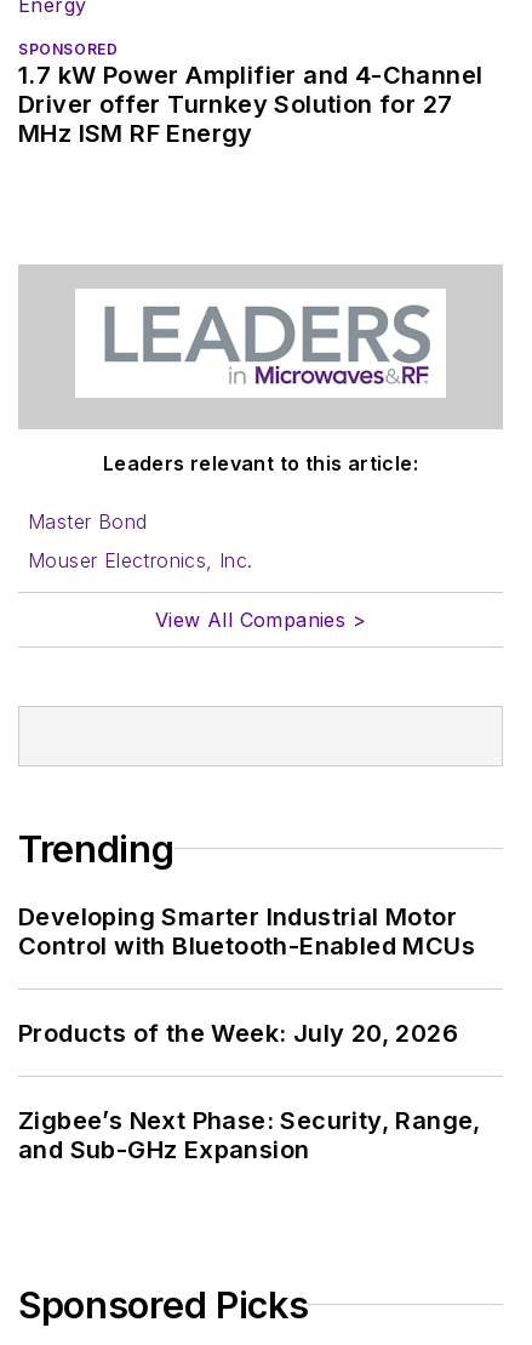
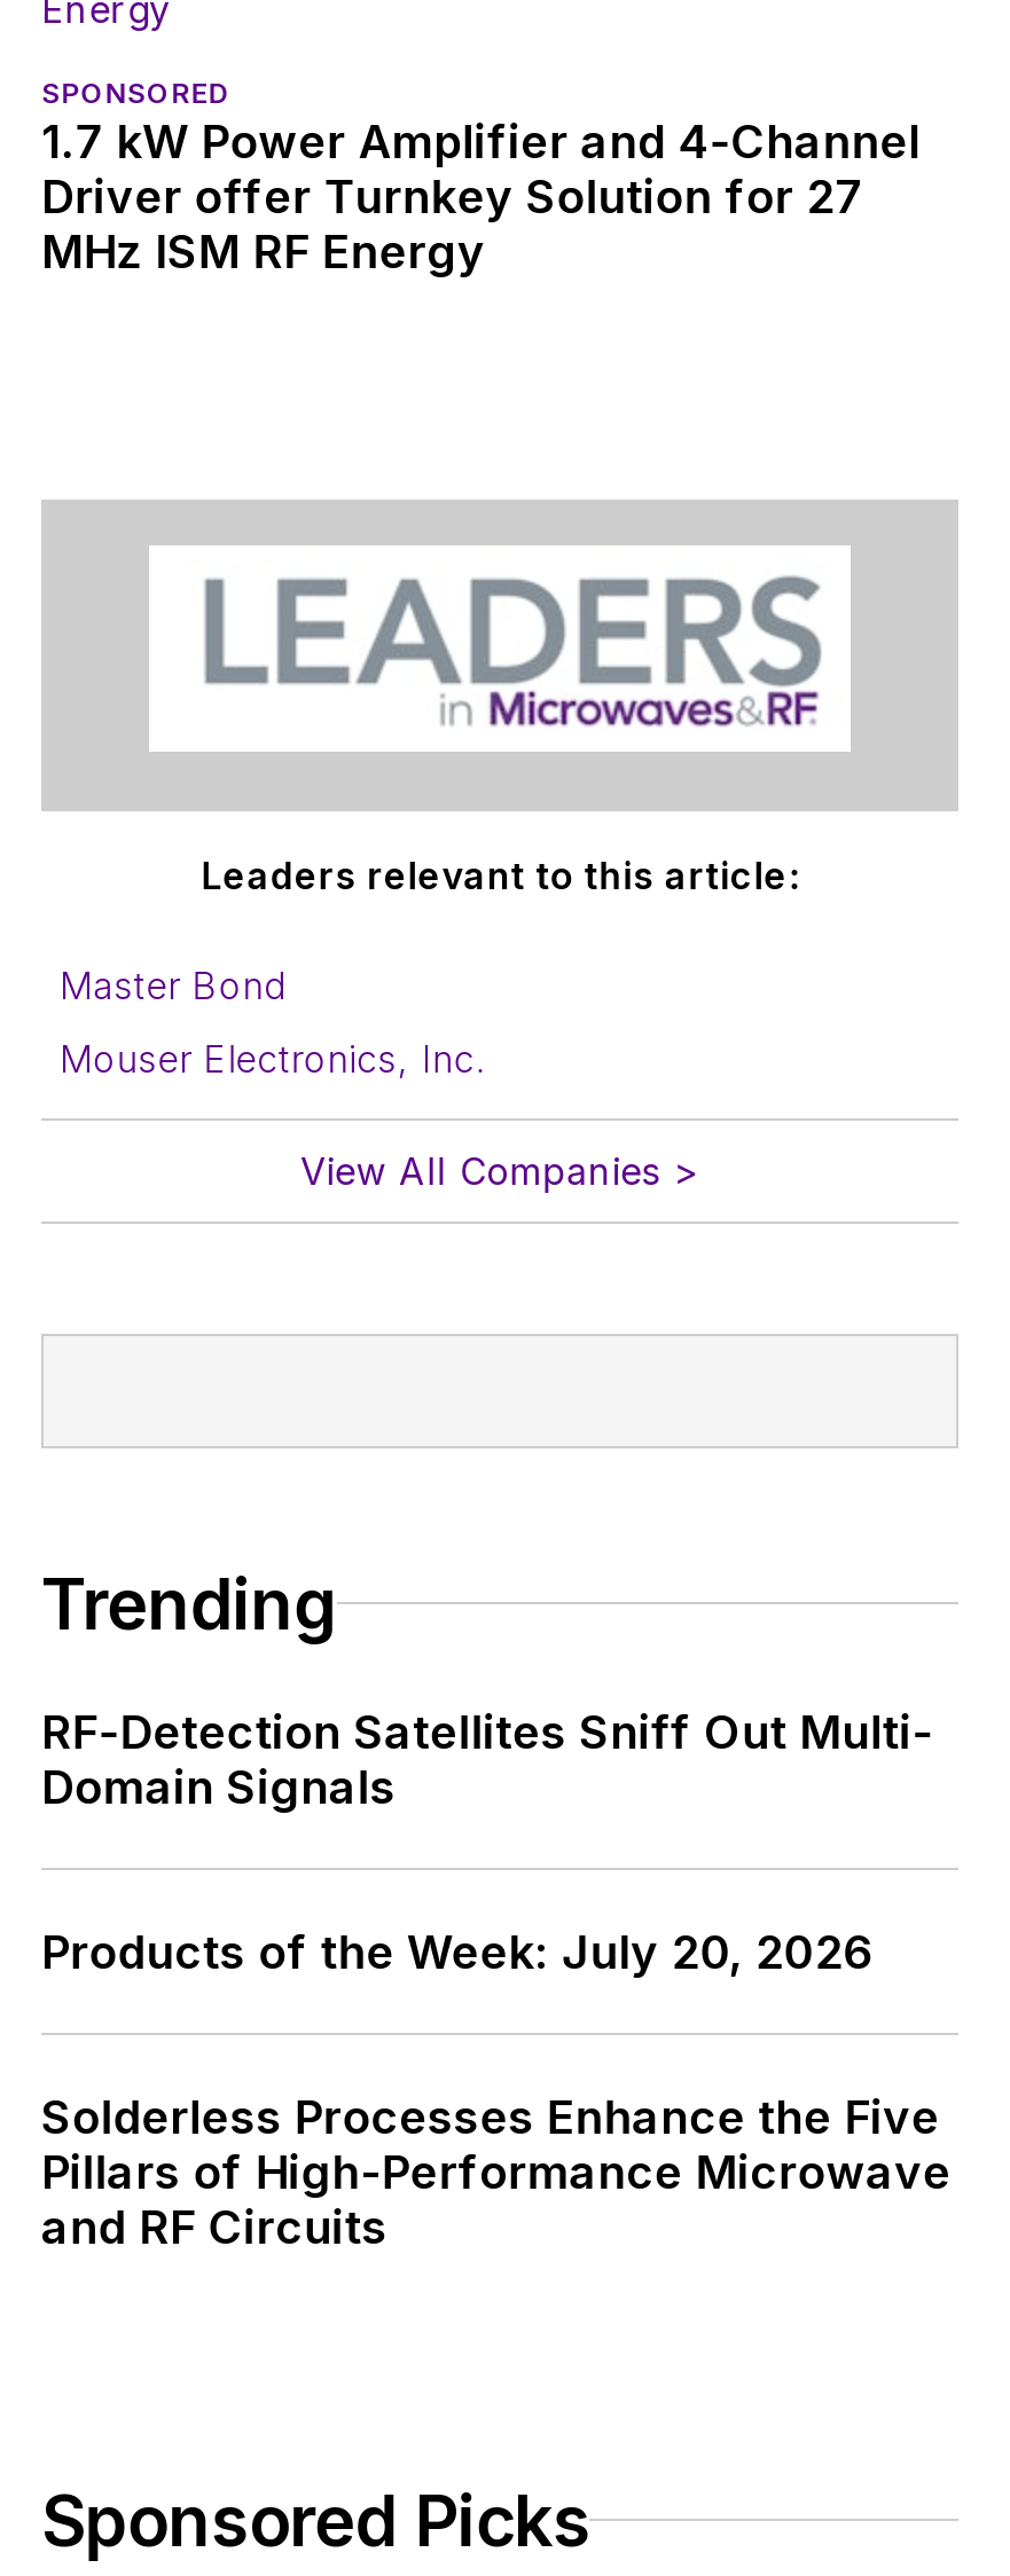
[18,902,475,961] Developing Smarter Industrial Motor | Control with Bluetooth-Enabled MCUs -> [41,1705,933,1815] RF-Detection Satellites Sniff Out Multi- | Domain Signals
[18,1106,481,1164] Zigbee’s Next Phase: Security, Range, | and Sub-GHz Expansion -> [41,2090,951,2255] Solderless Processes Enhance the Five | Pillars of High-Performance Microwave | and RF Circuits

